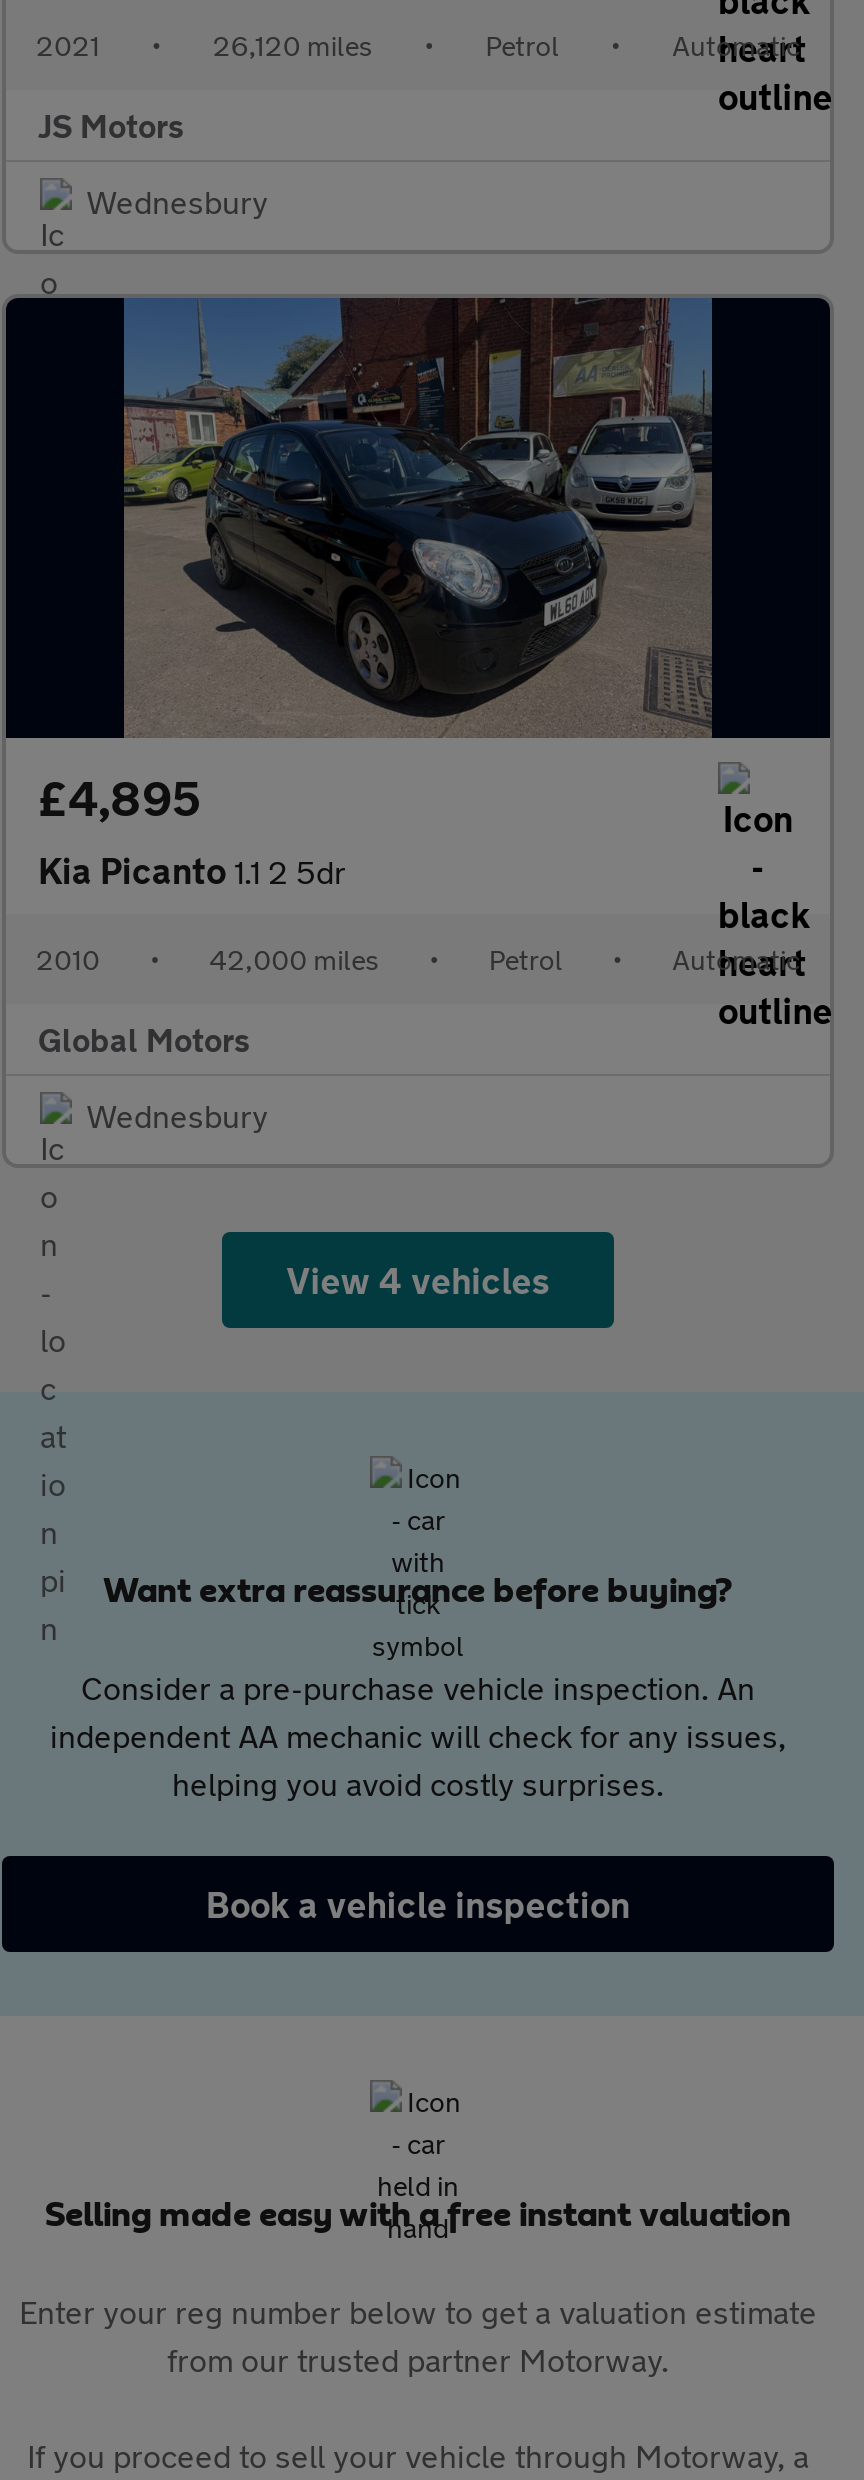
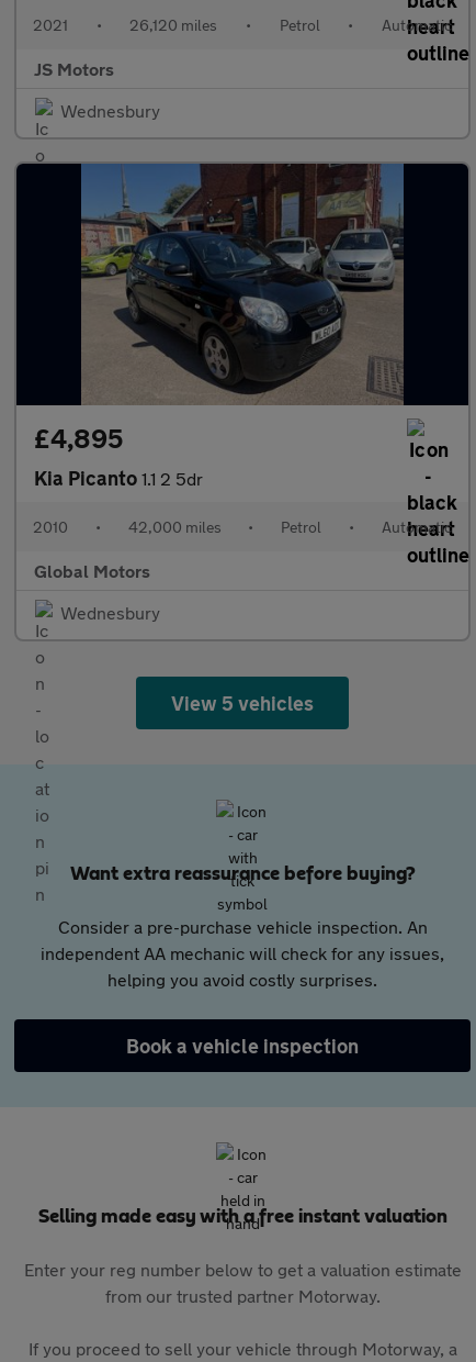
[286,1258,550,1302] View 4 vehicles -> [171,691,314,715] View 5 vehicles

